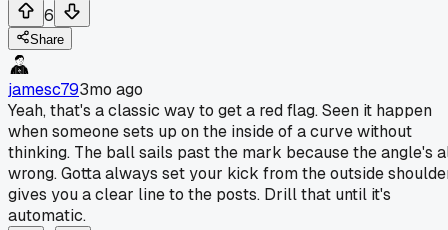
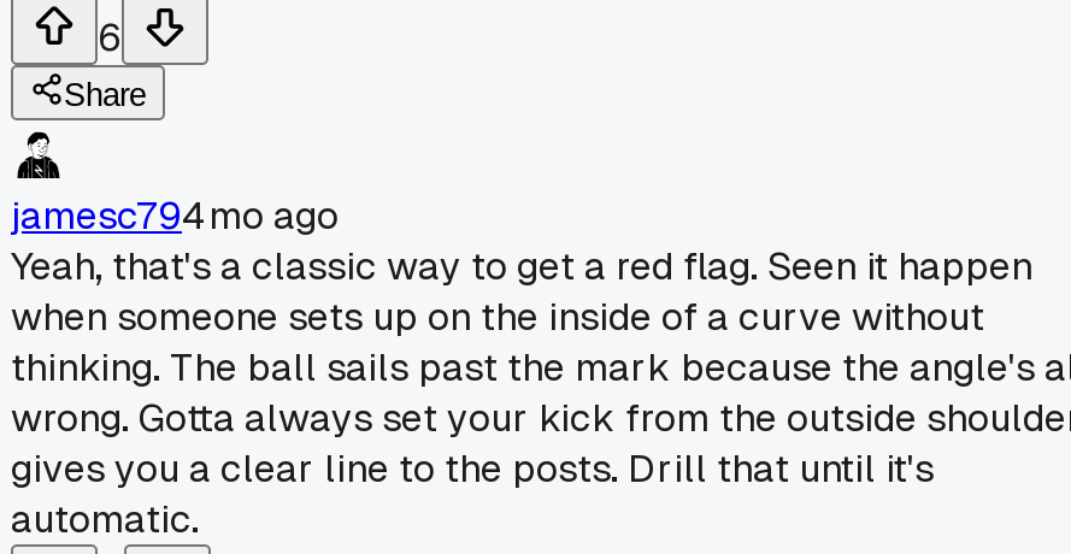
[8,79,143,100] jamesc793mo ago -> [11,190,339,241] jamesc794mo ago

